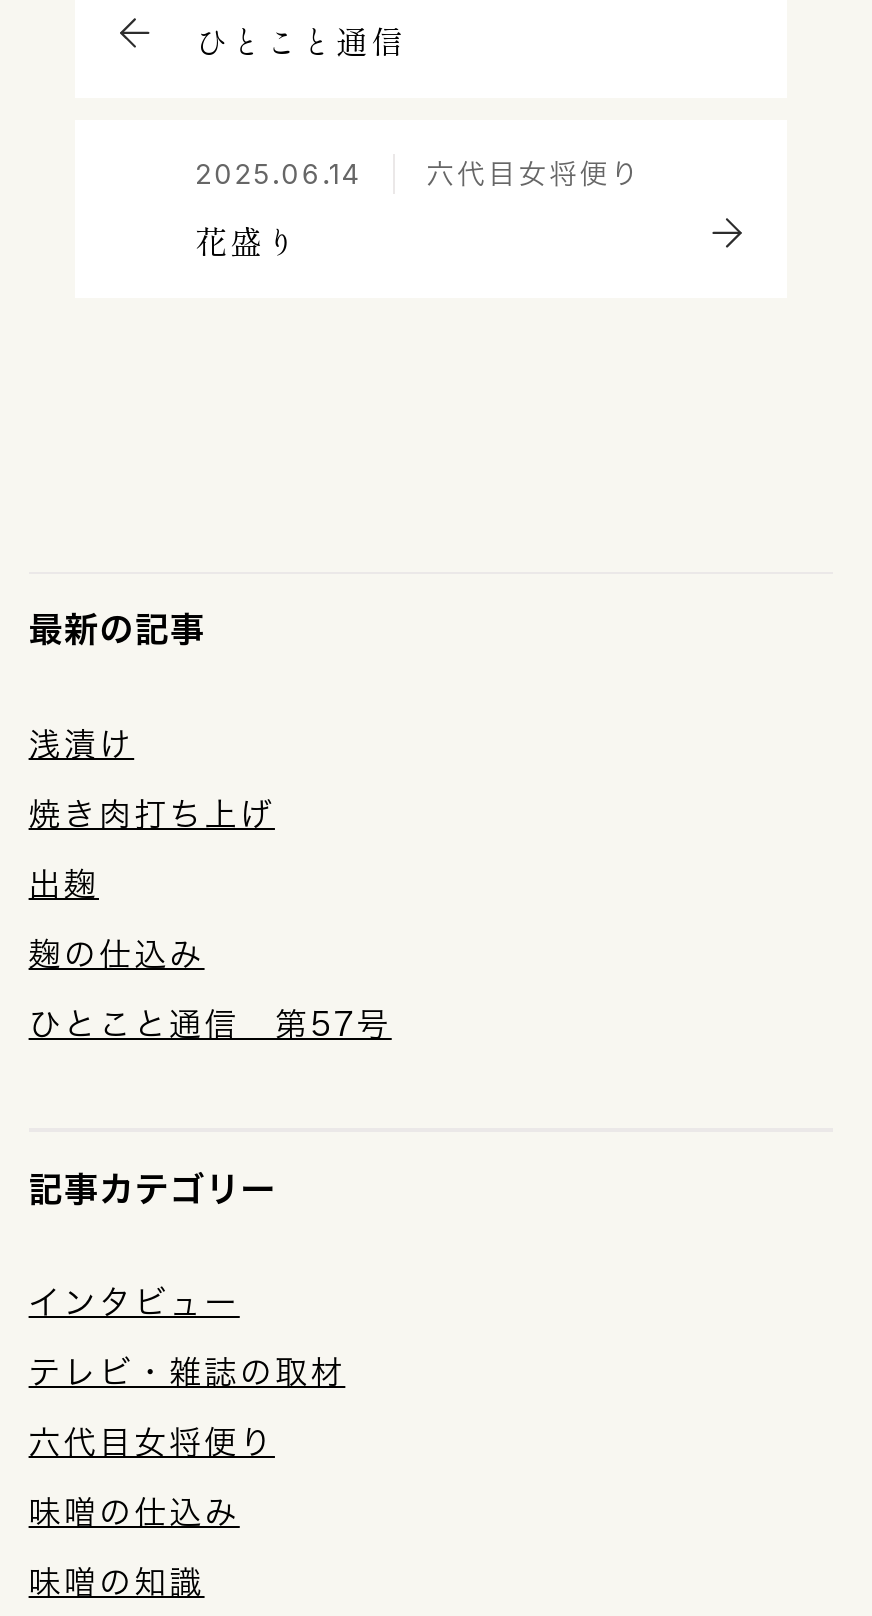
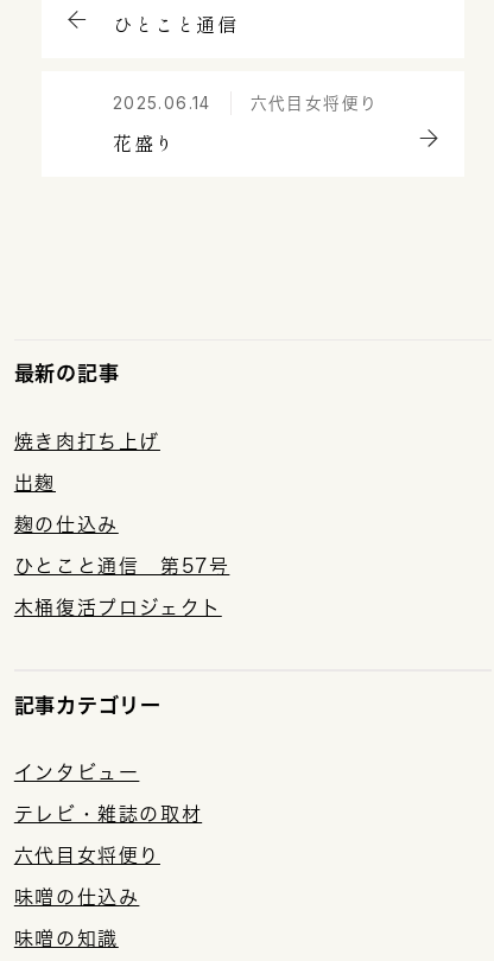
[29,728,134,760] 浅漬け -> none
moved [29,798,392,1040] -> [14,432,230,575]: 焼き肉打ち上げ | 出麹 | 麹の仕込み | ひとこと通信 第57号
none -> [14,598,222,617] 木桶復活プロジェクト

